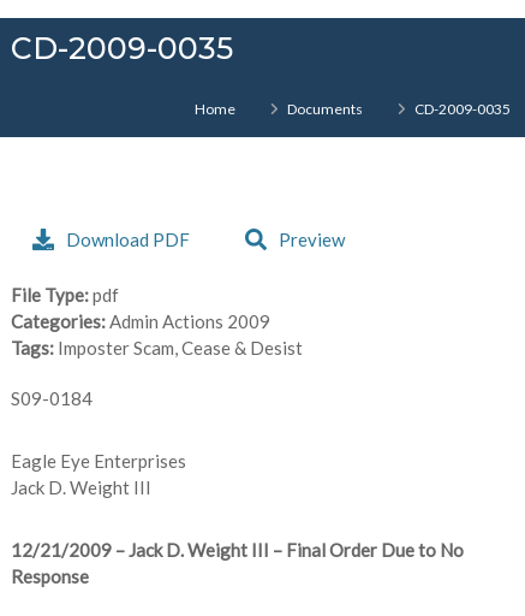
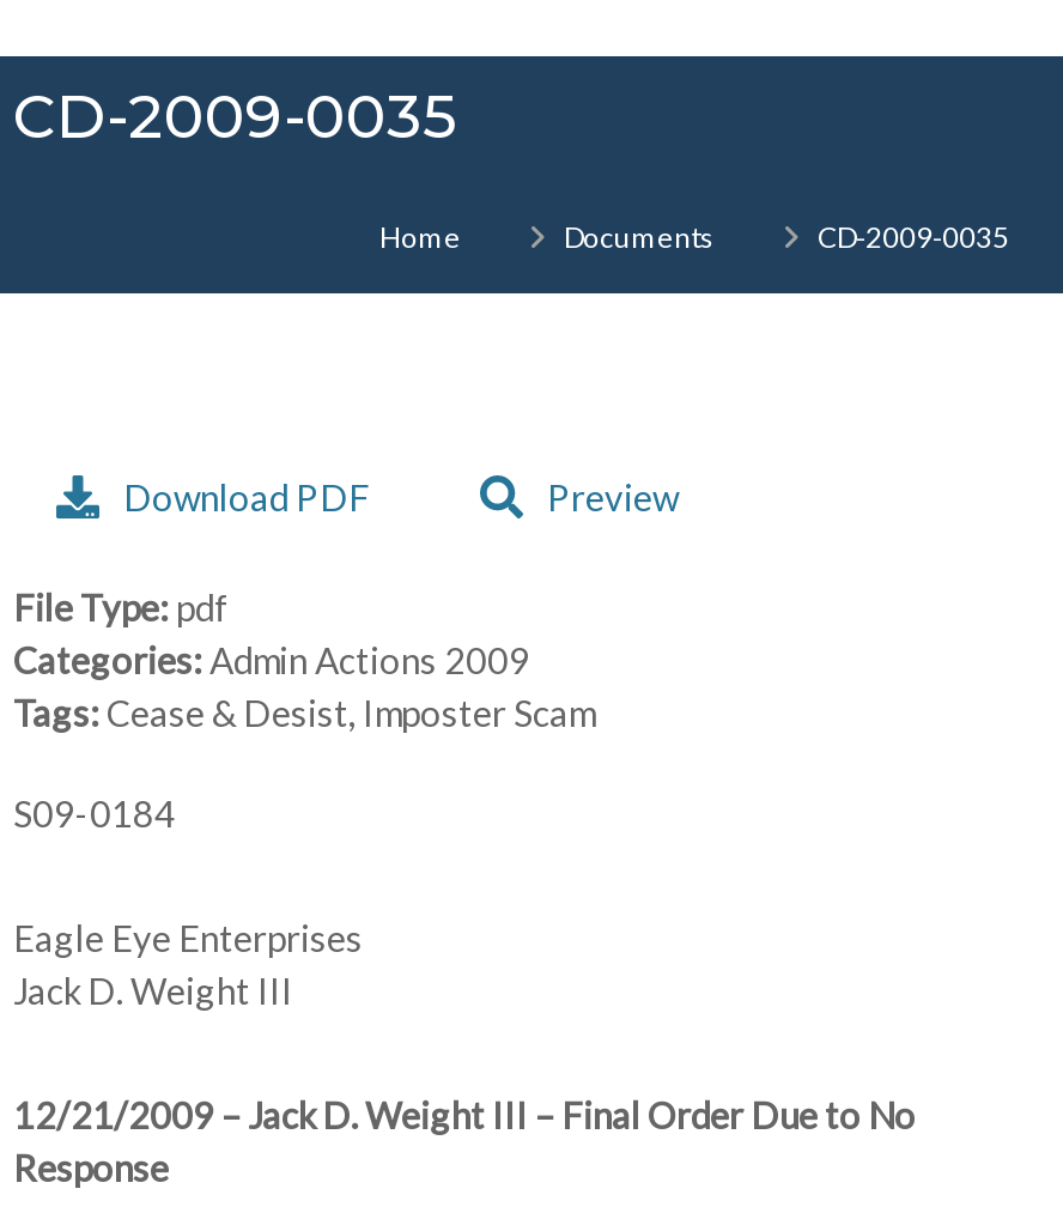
[11,337,303,359] Tags: Imposter Scam, Cease & Desist -> [13,691,595,734] Tags: Cease & Desist, Imposter Scam

